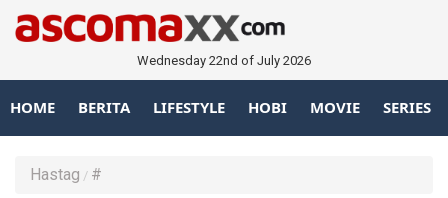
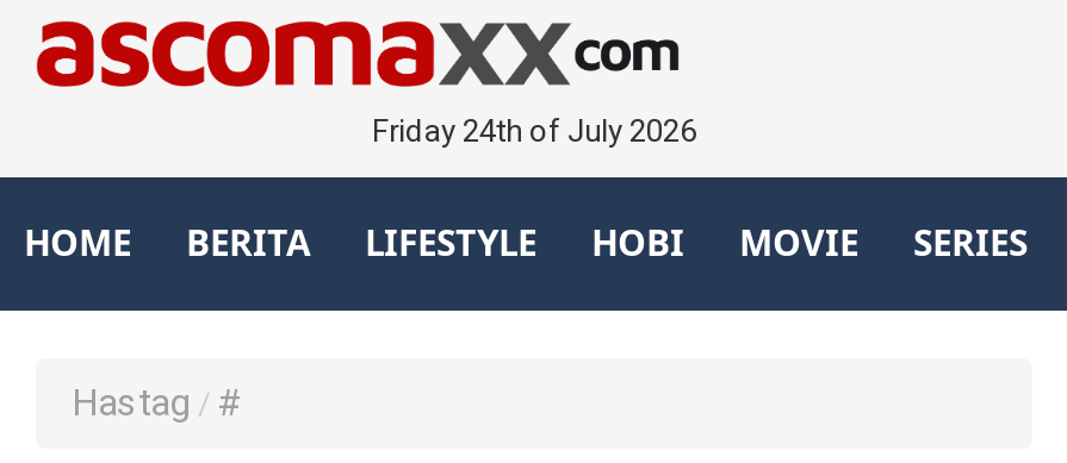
[137,53,311,68] Wednesday 22nd of July 2026 -> [372,113,696,149] Friday 24th of July 2026

